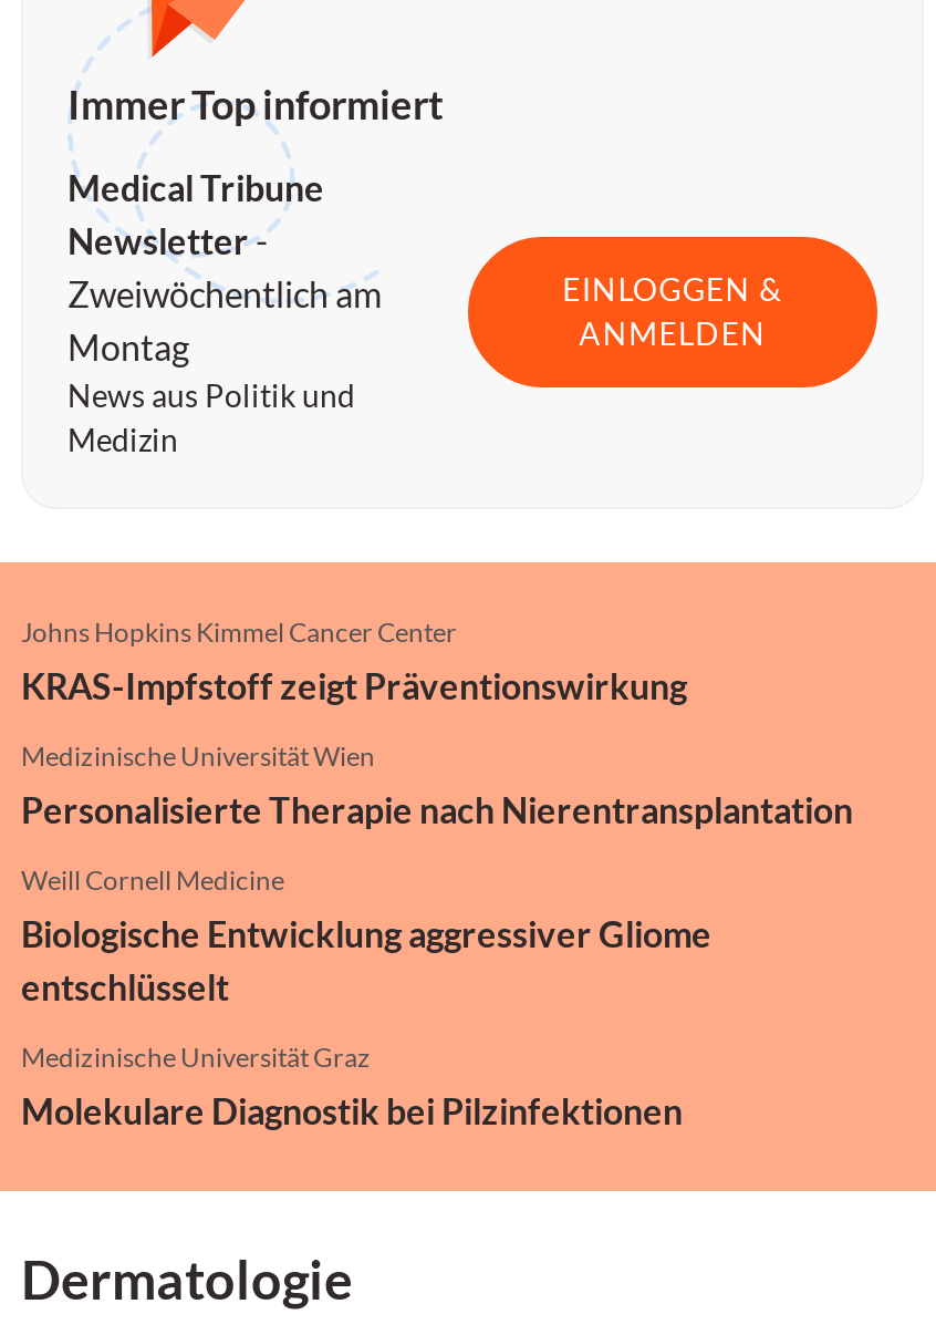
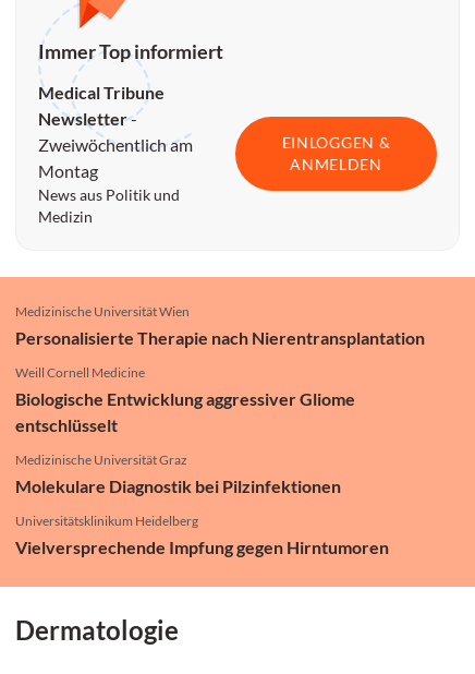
[21,615,687,706] Johns Hopkins Kimmel Cancer Center | KRAS-Impfstoff zeigt Präventionswirkung -> none
moved [21,739,853,1131] -> [15,303,425,496]: Medizinische Universität Wien | Personalisierte Therapie nach Nierentransplantation | Weill Cornell Medicine | Biologische Entwicklung aggressiver Gliome | entschlüsselt | Medizinische Universität Graz | Molekulare Diagnostik bei Pilzinfektionen
none -> [15,513,389,557] Universitätsklinikum Heidelberg | Vielversprechende Impfung gegen Hirntumoren

